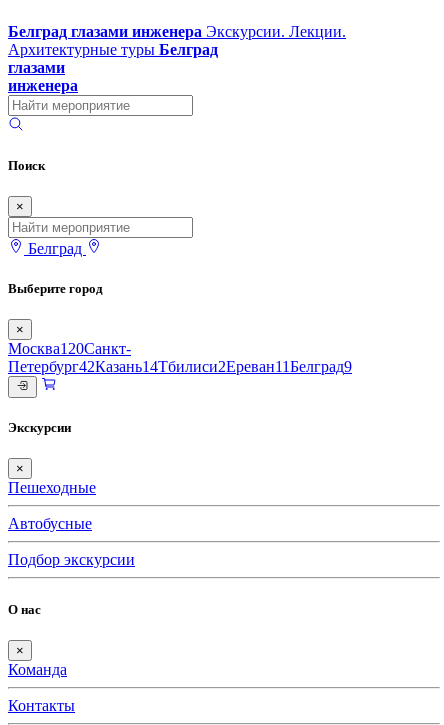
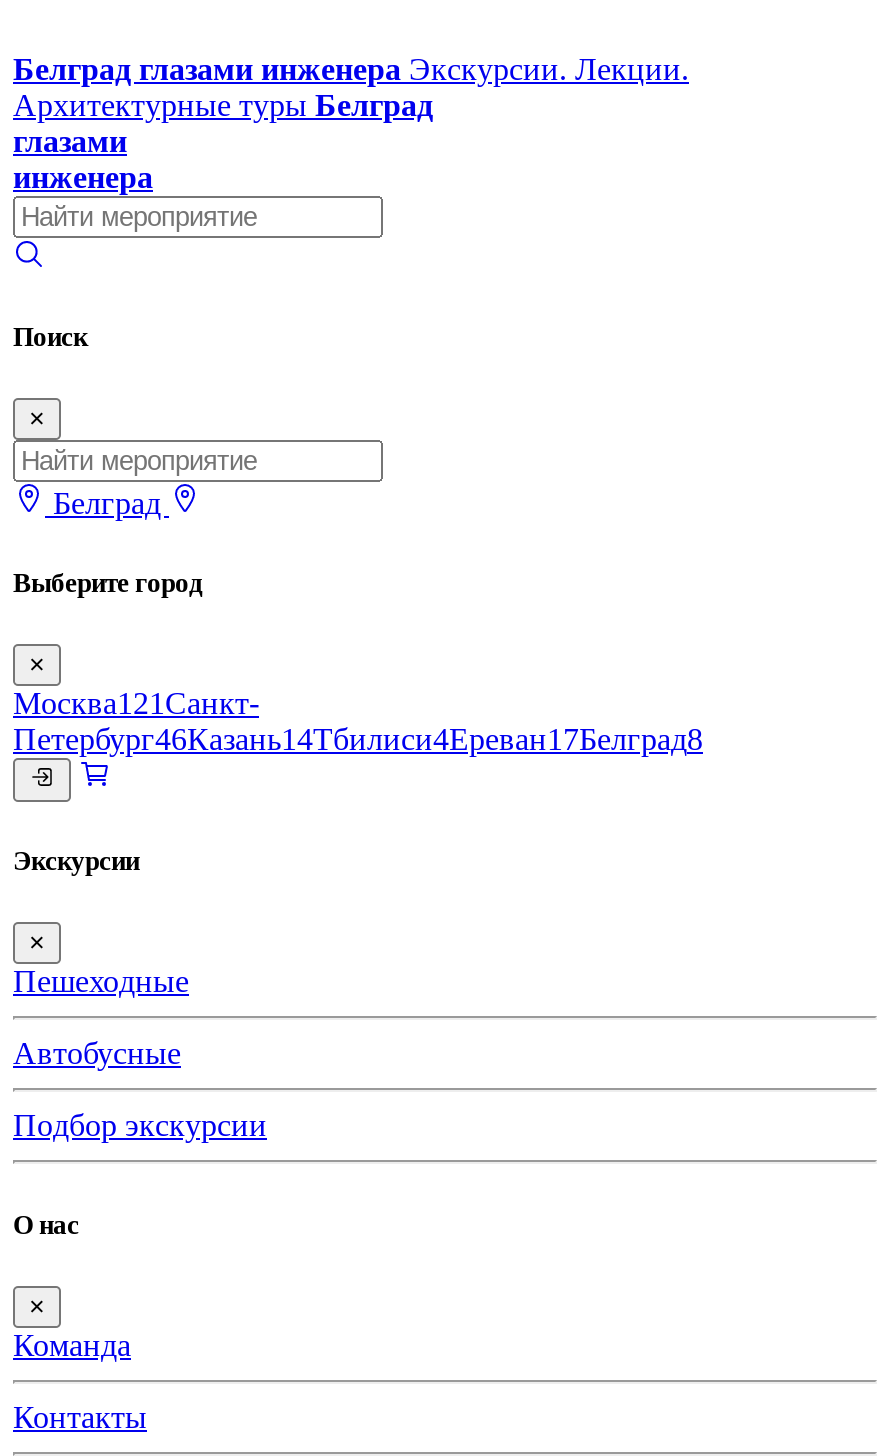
[8,340,131,357] Москва120 Санкт- -> [13,685,259,719] Москва121 Санкт-
[8,358,352,375] Петербург42Казань14Тбилиси2Ереван11Белград9 -> [13,721,703,755] Петербург46Казань14Тбилиси4Ереван17Белград8

